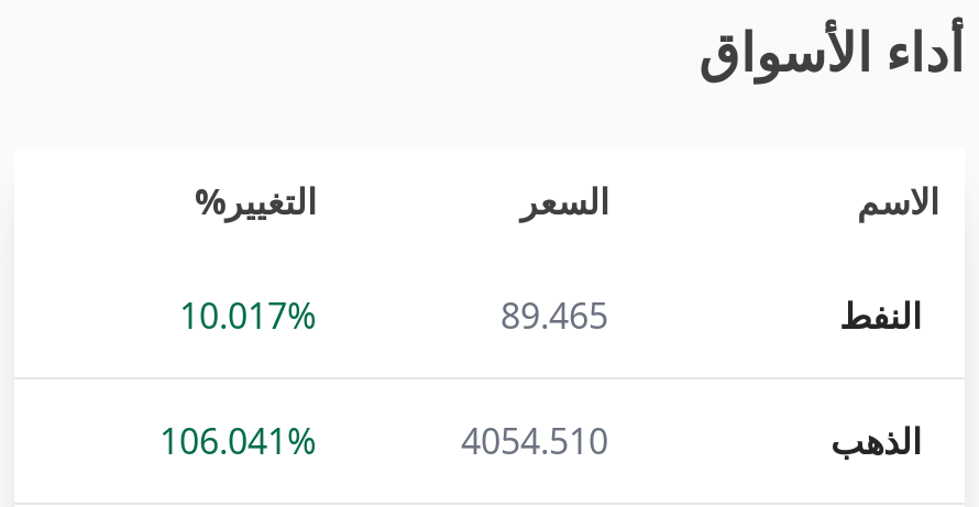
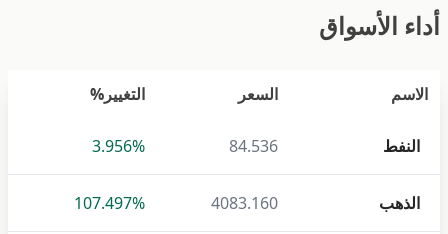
[179,292,316,340] 10.017% -> [92,135,145,157] 3.956%
[501,292,608,340] 89.465 -> [229,135,278,157] 84.536
[159,417,316,466] 106.041% -> [74,192,145,214] 107.497%
[461,417,608,466] 4054.510 -> [211,192,278,214] 4083.160

